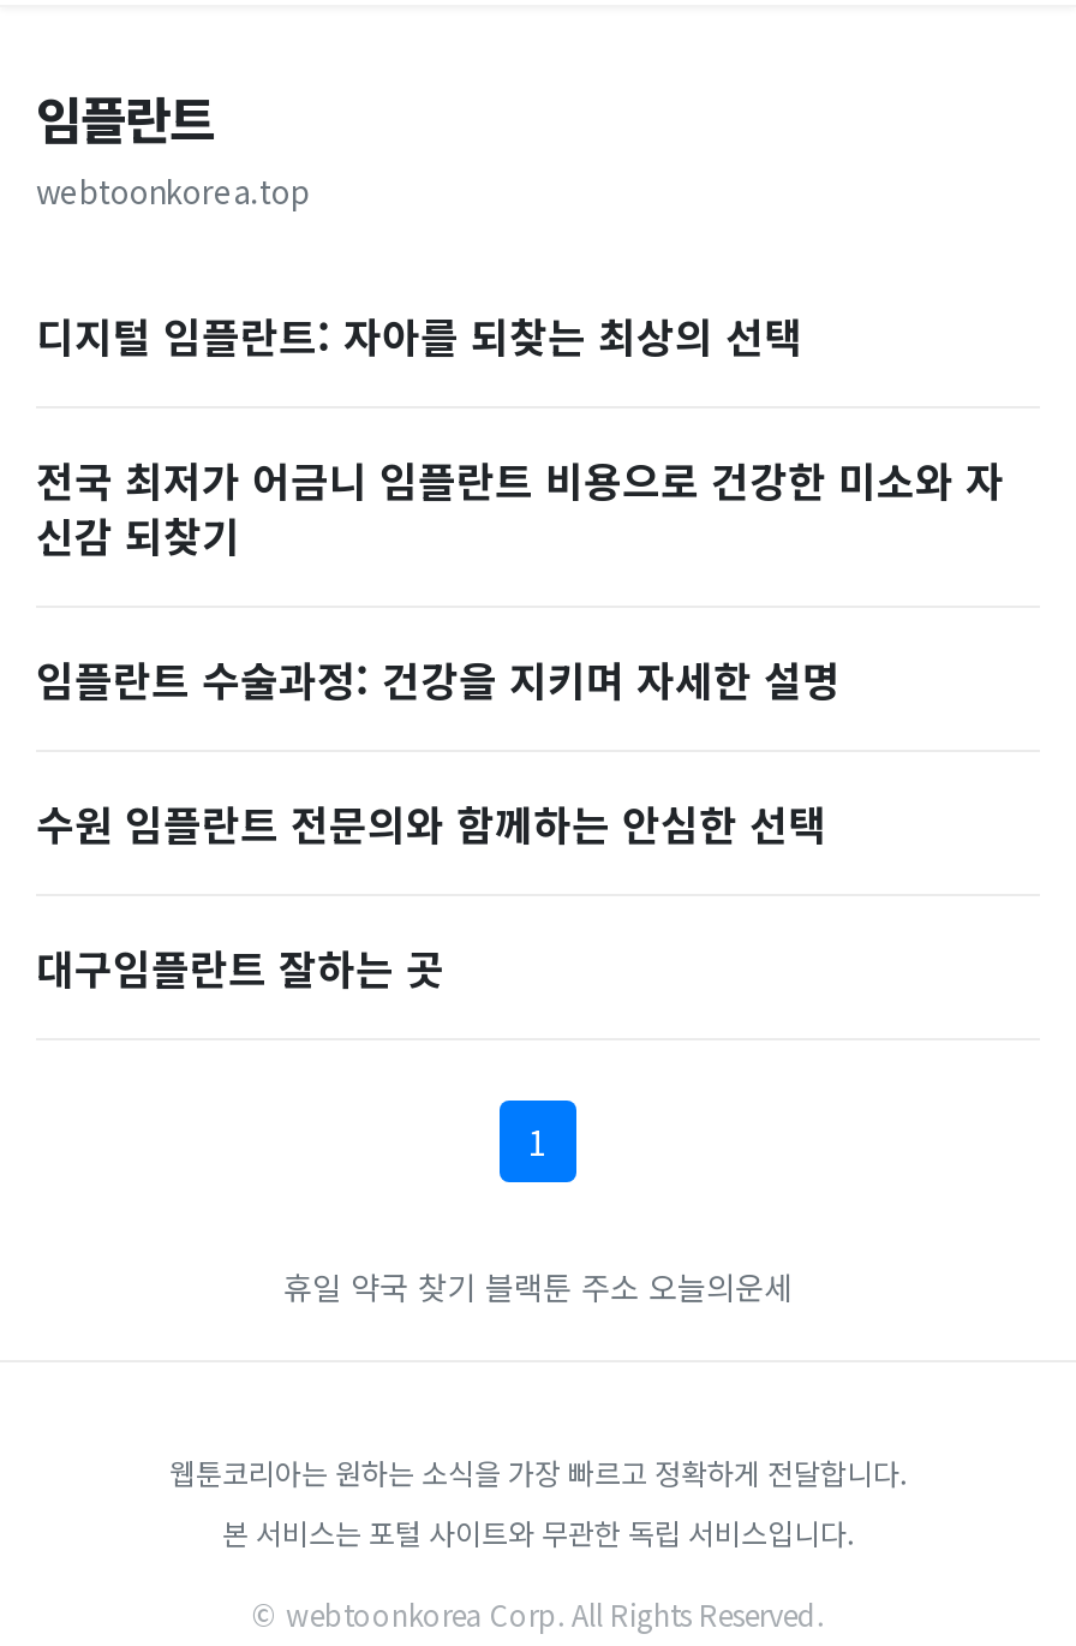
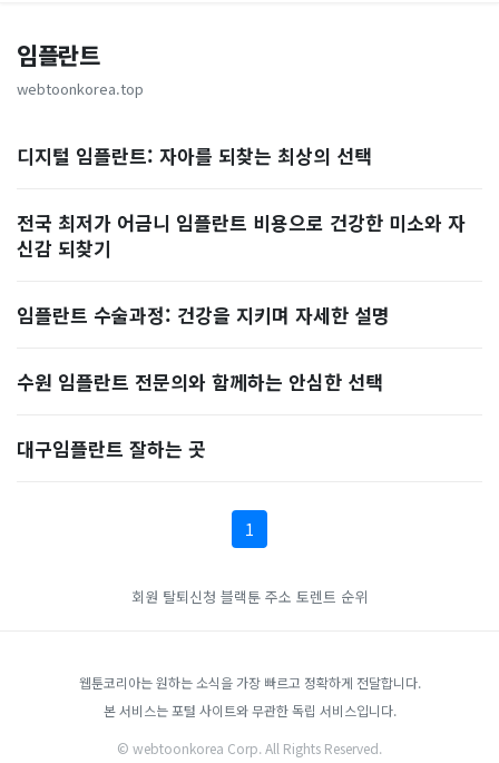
[283,1264,793,1310] 휴일 약국 찾기 블랙툰 주소 오늘의운세 -> [131,586,368,607] 회원 탈퇴신청 블랙툰 주소 토렌트 순위

